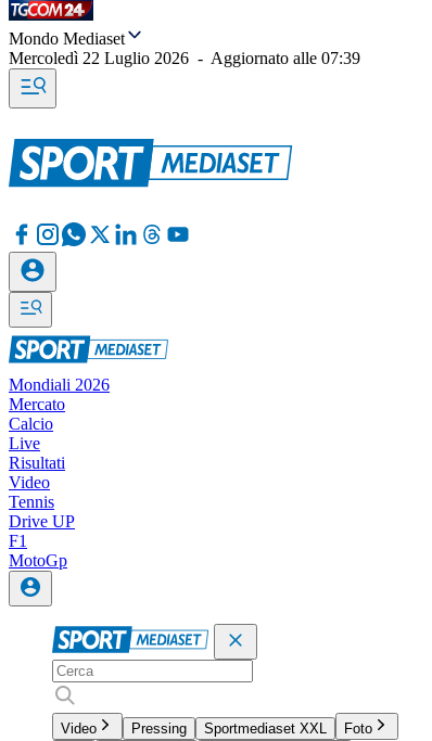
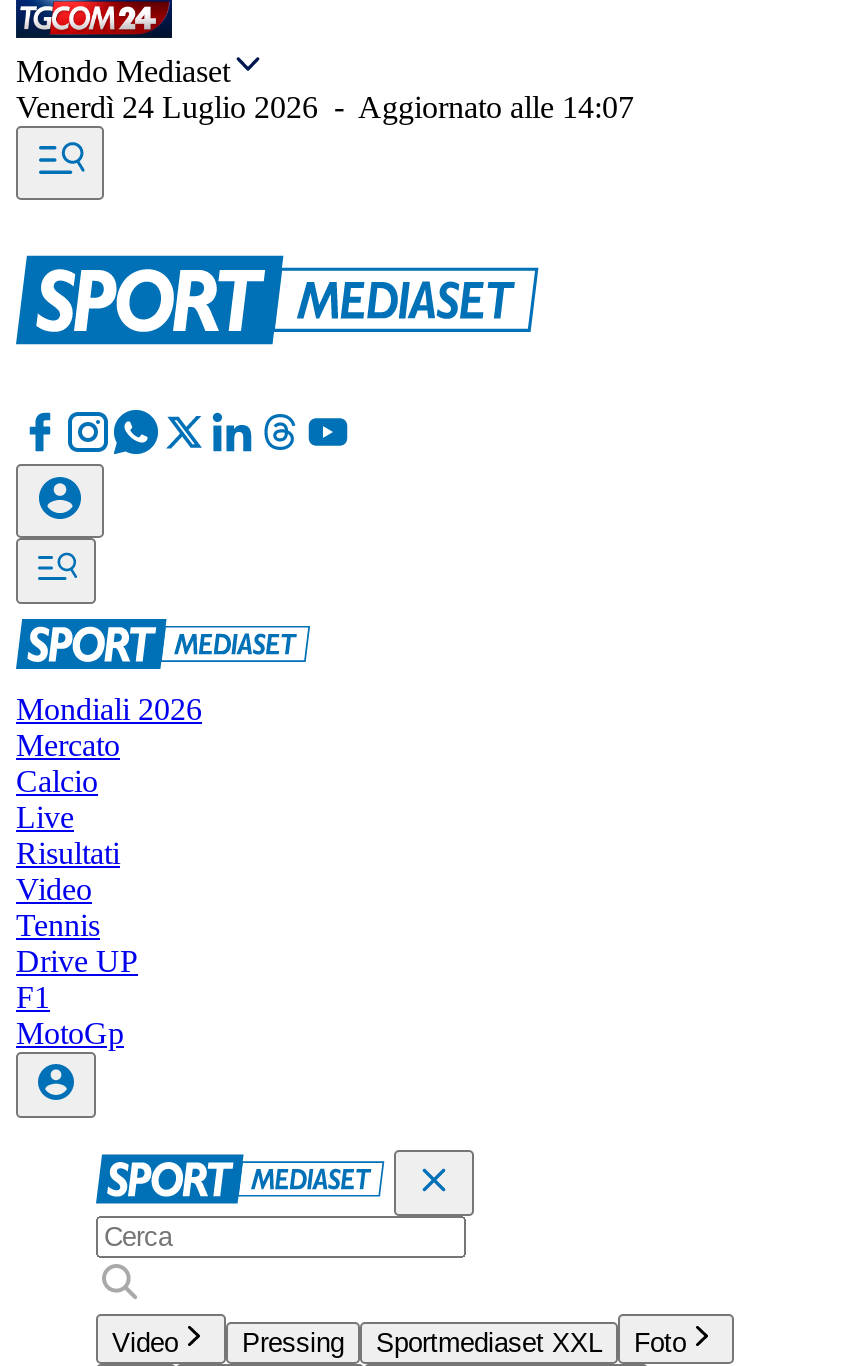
[9,49,360,67] Mercoledì 22 Luglio 2026 - Aggiornato alle 07:39 -> [16,90,634,124] Venerdì 24 Luglio 2026 - Aggiornato alle 14:07

